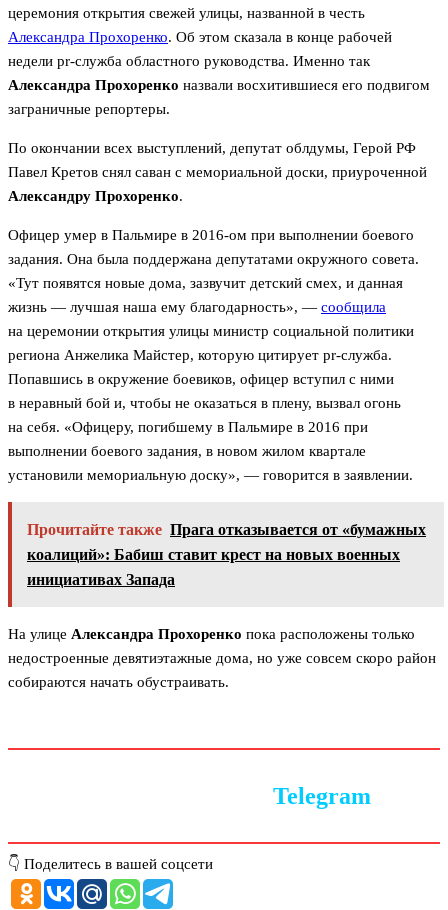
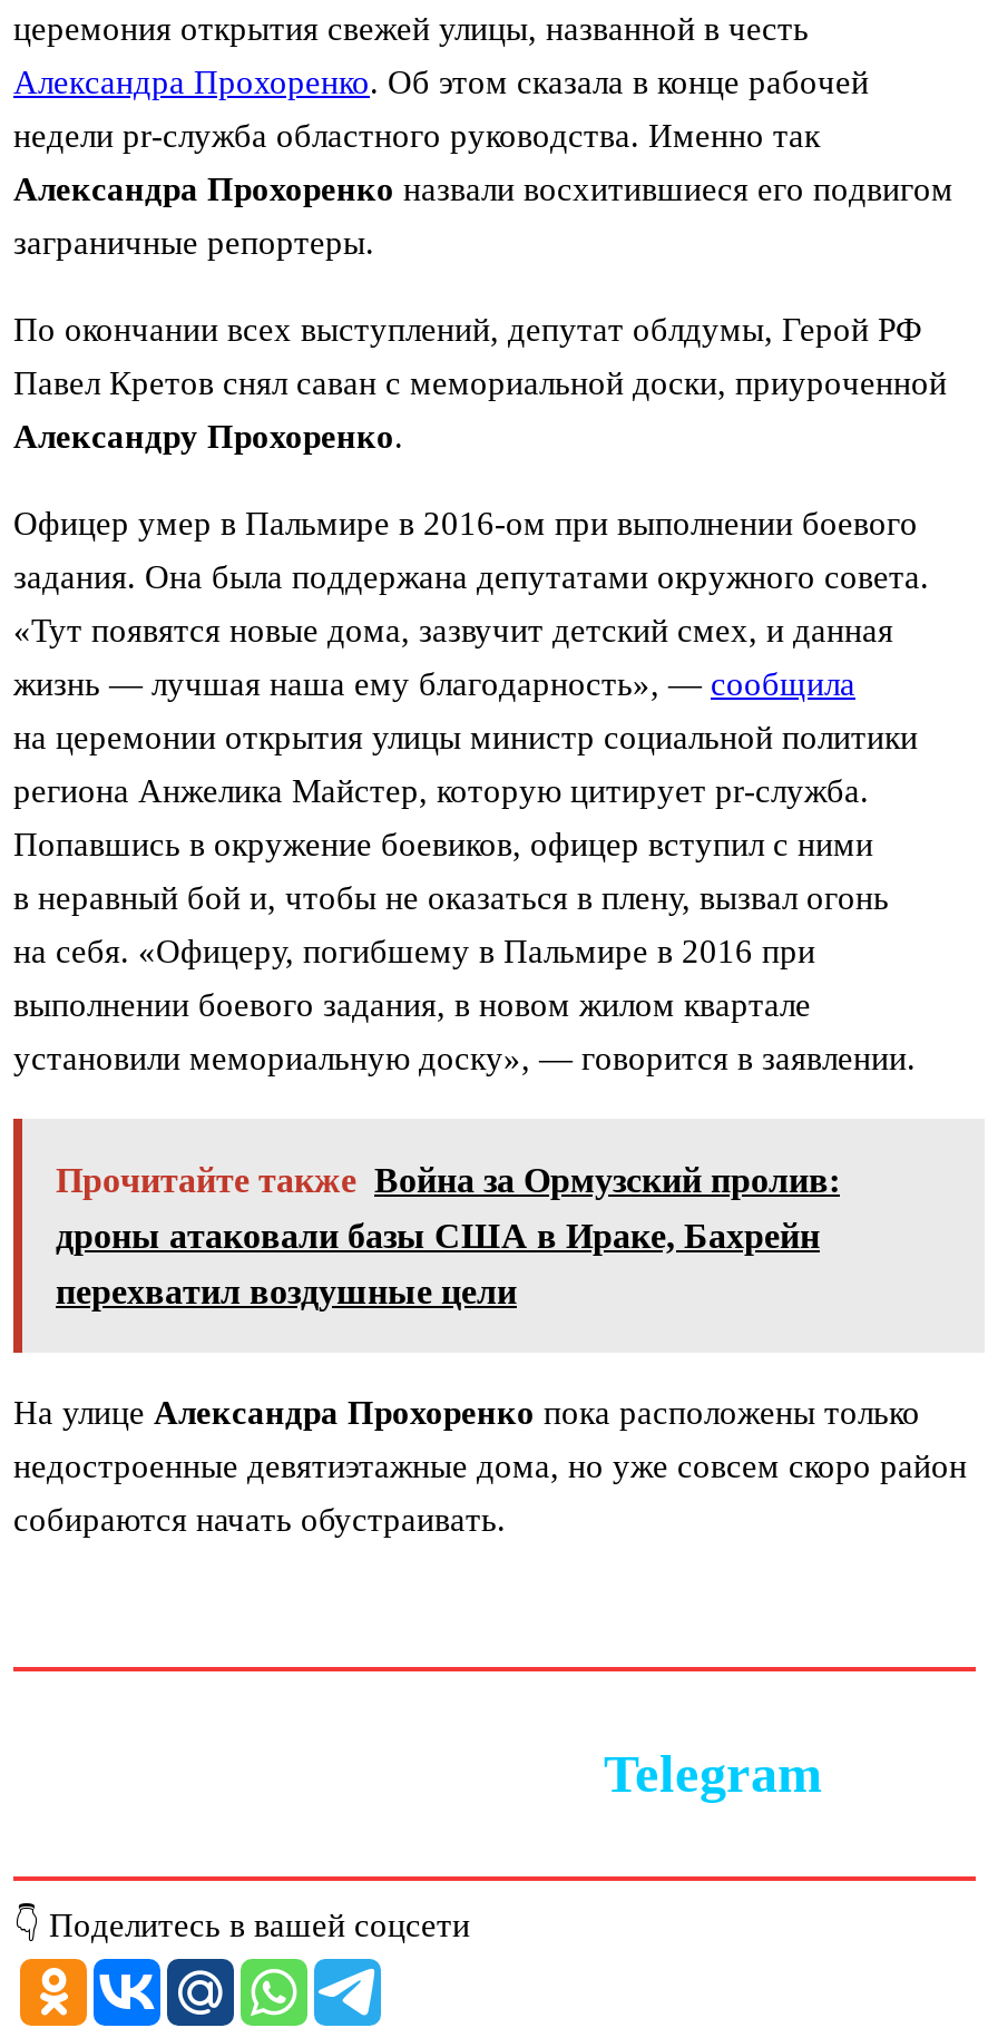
[27,521,426,538] Прочитайте также Прага отказывается от «бумажных -> [56,1162,840,1200] Прочитайте также Война за Ормузский пролив:
[27,546,400,563] коалиций»: Бабиш ставит крест на новых военных -> [56,1217,820,1255] дроны атаковали базы США в Ираке, Бахрейн
[27,571,175,588] инициативах Запада -> [56,1273,517,1311] перехватил воздушные цели

